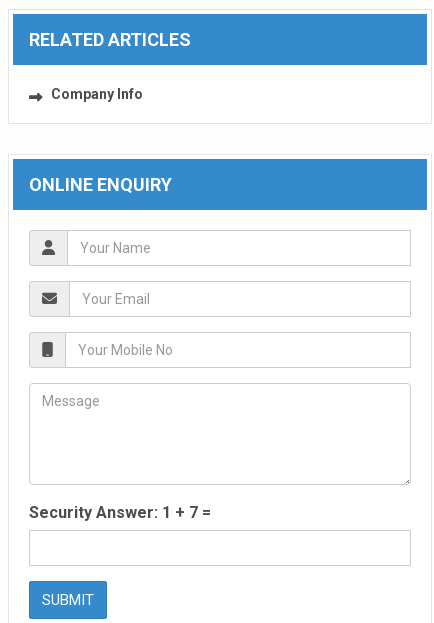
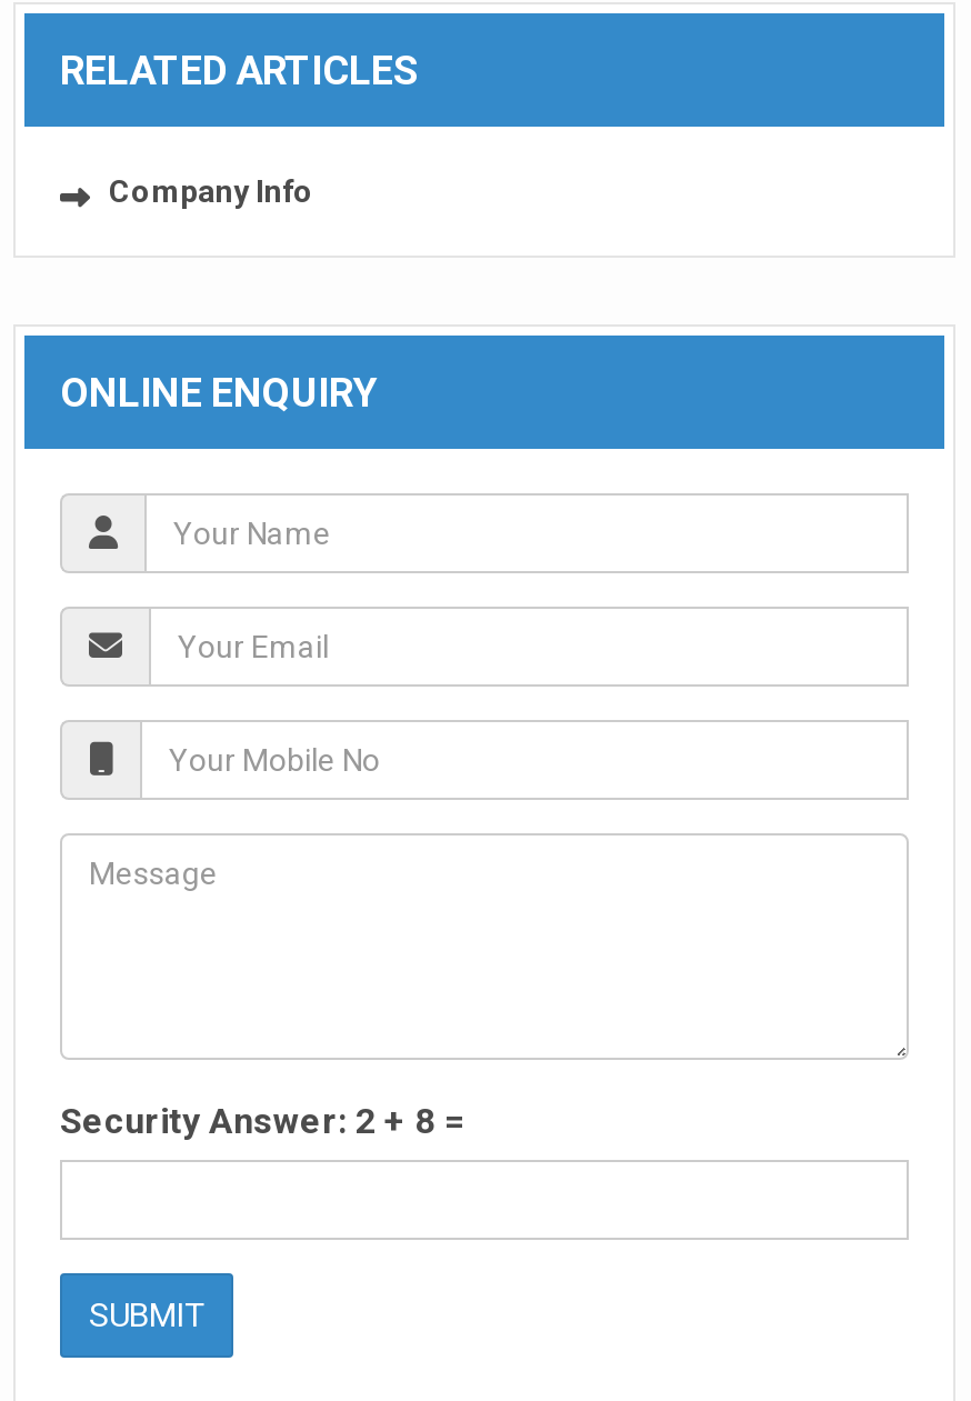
[29,503,211,522] Security Answer: 1 + 7 = -> [60,1100,464,1142] Security Answer: 2 + 8 =

